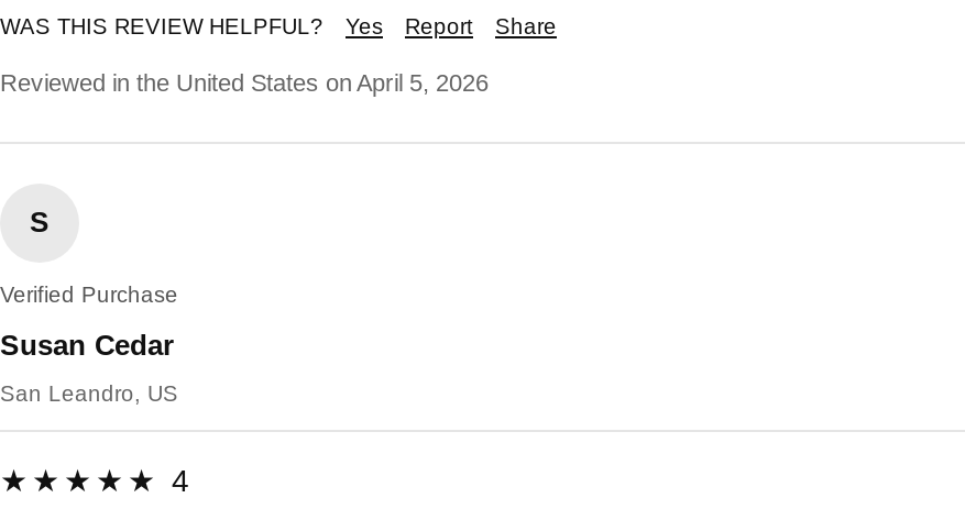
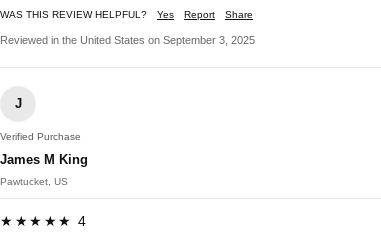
[0,70,489,96] Reviewed in the United States on April 5, 2026 -> [0,34,255,46] Reviewed in the United States on September 3, 2025
[30,206,50,239] S -> [14,96,21,111] J
[0,329,174,362] Susan Cedar -> [0,152,88,167] James M King
[0,382,178,406] San Leandro, US -> [0,176,68,187] Pawtucket, US

